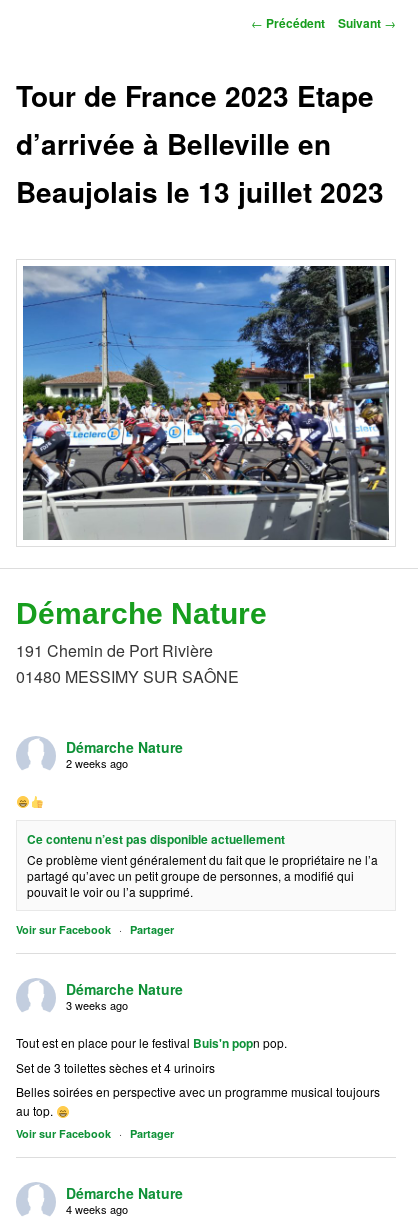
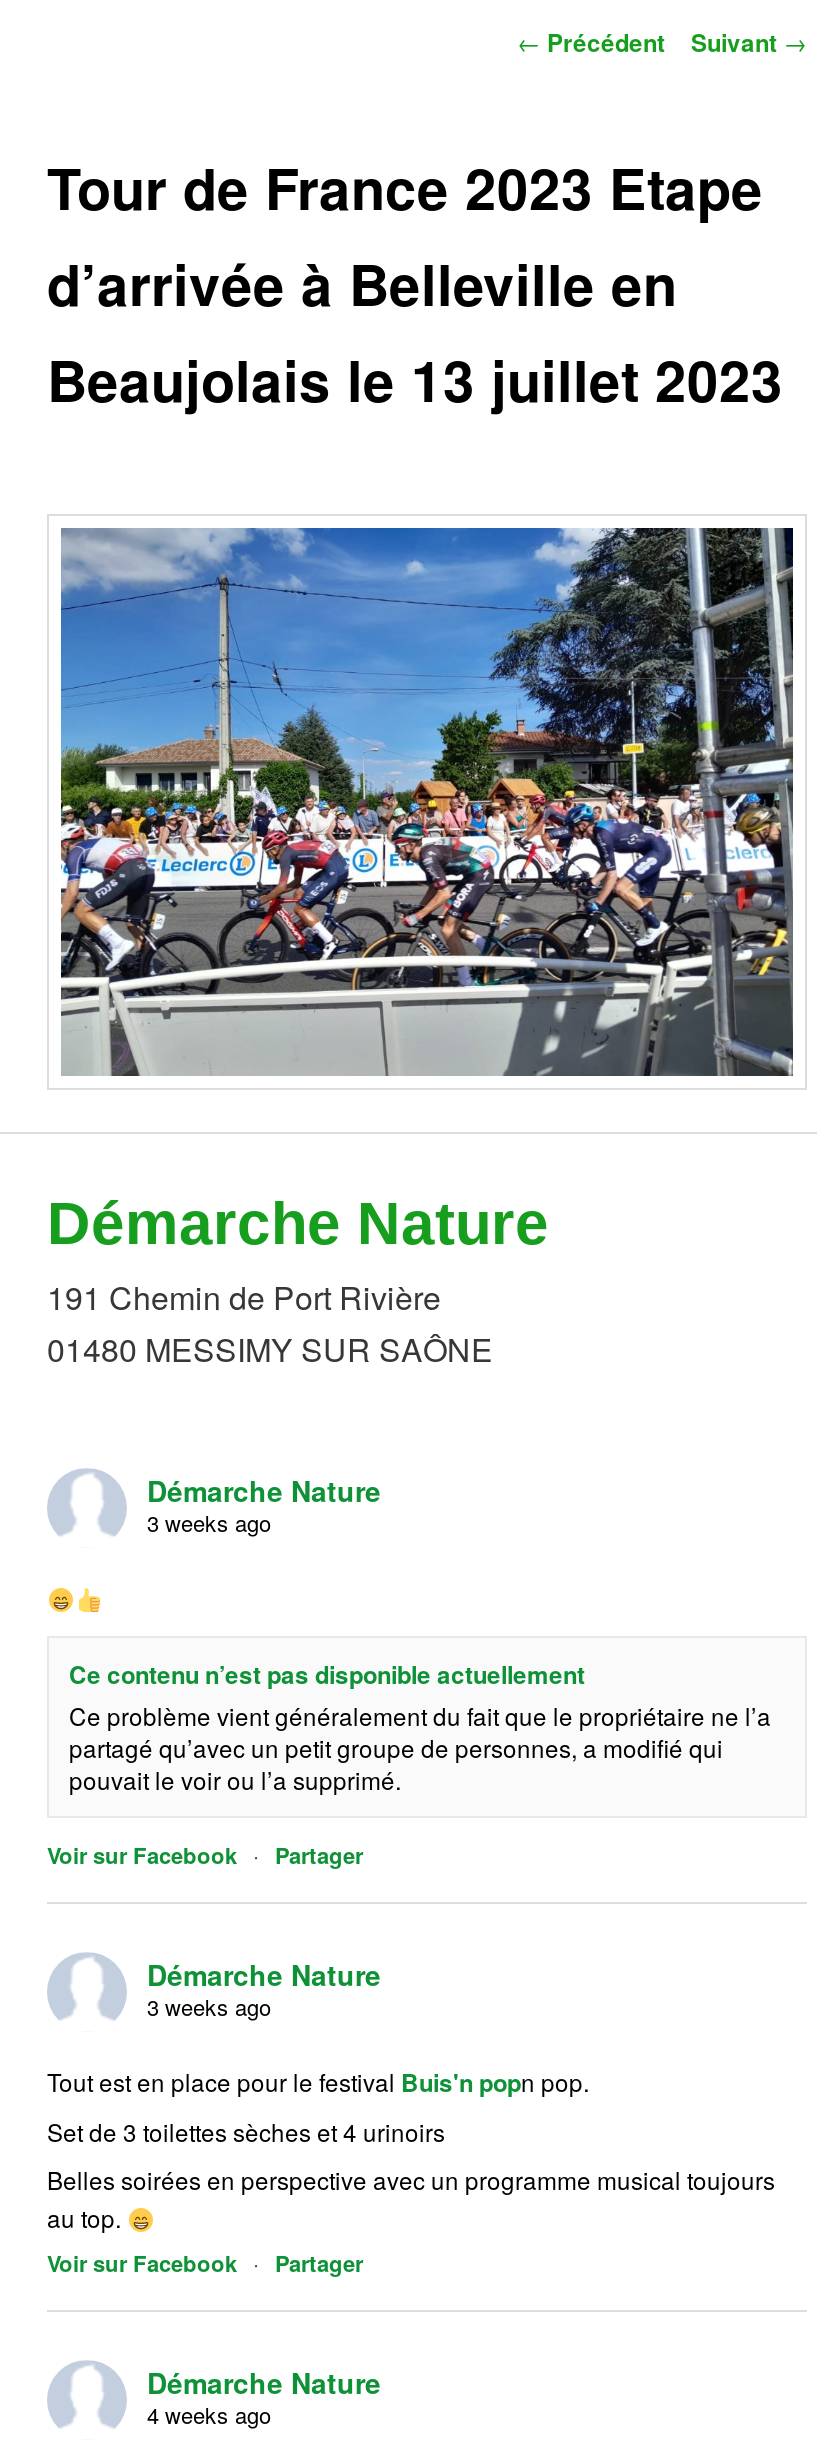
[66,755,128,771] 2 weeks ago -> [147,1507,271,1539] 3 weeks ago

